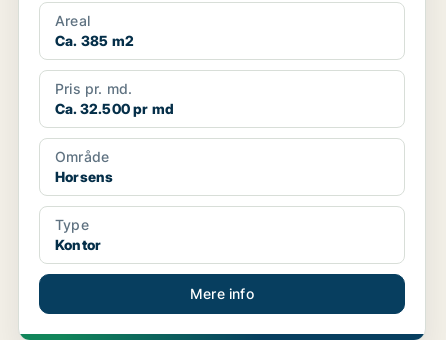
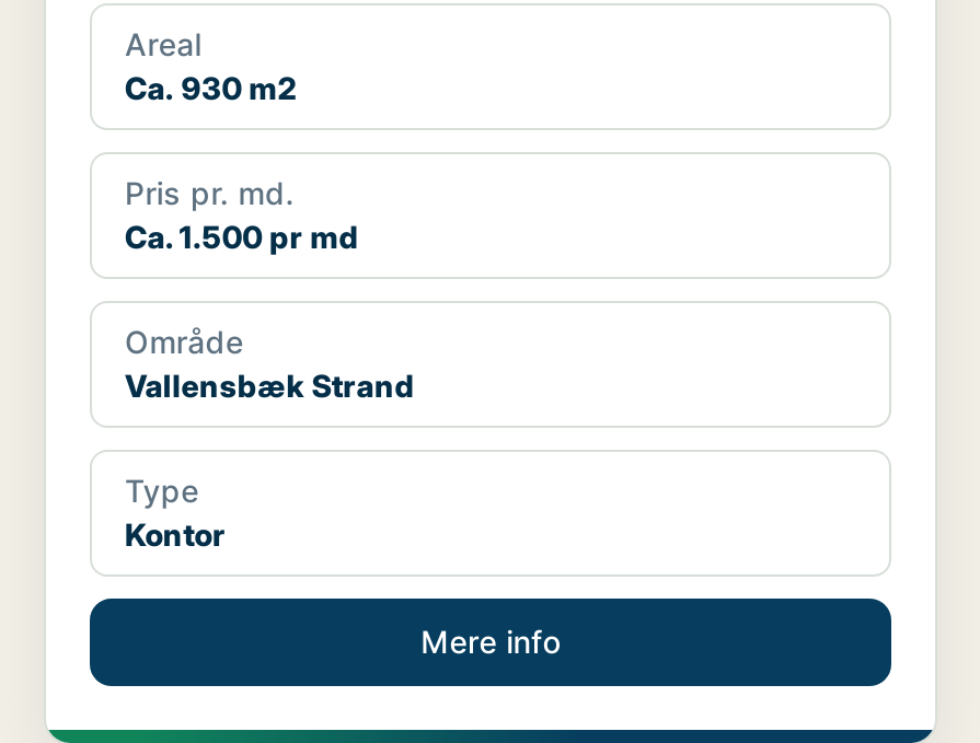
[55,32,134,49] Ca. 385 m2 -> [125,69,298,107] Ca. 930 m2
[55,100,174,117] Ca. 32.500 pr md -> [125,218,359,255] Ca. 1.500 pr md
[55,168,113,185] Horsens -> [125,367,415,404] Vallensbæk Strand

